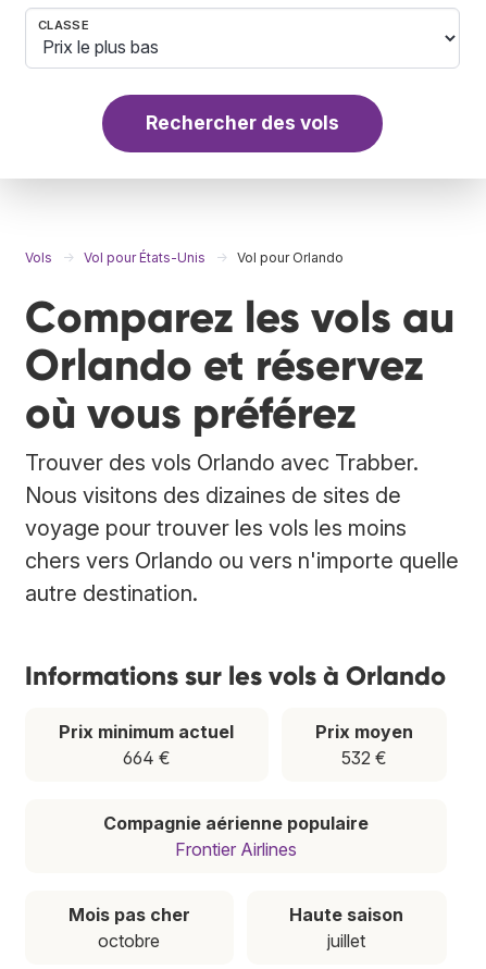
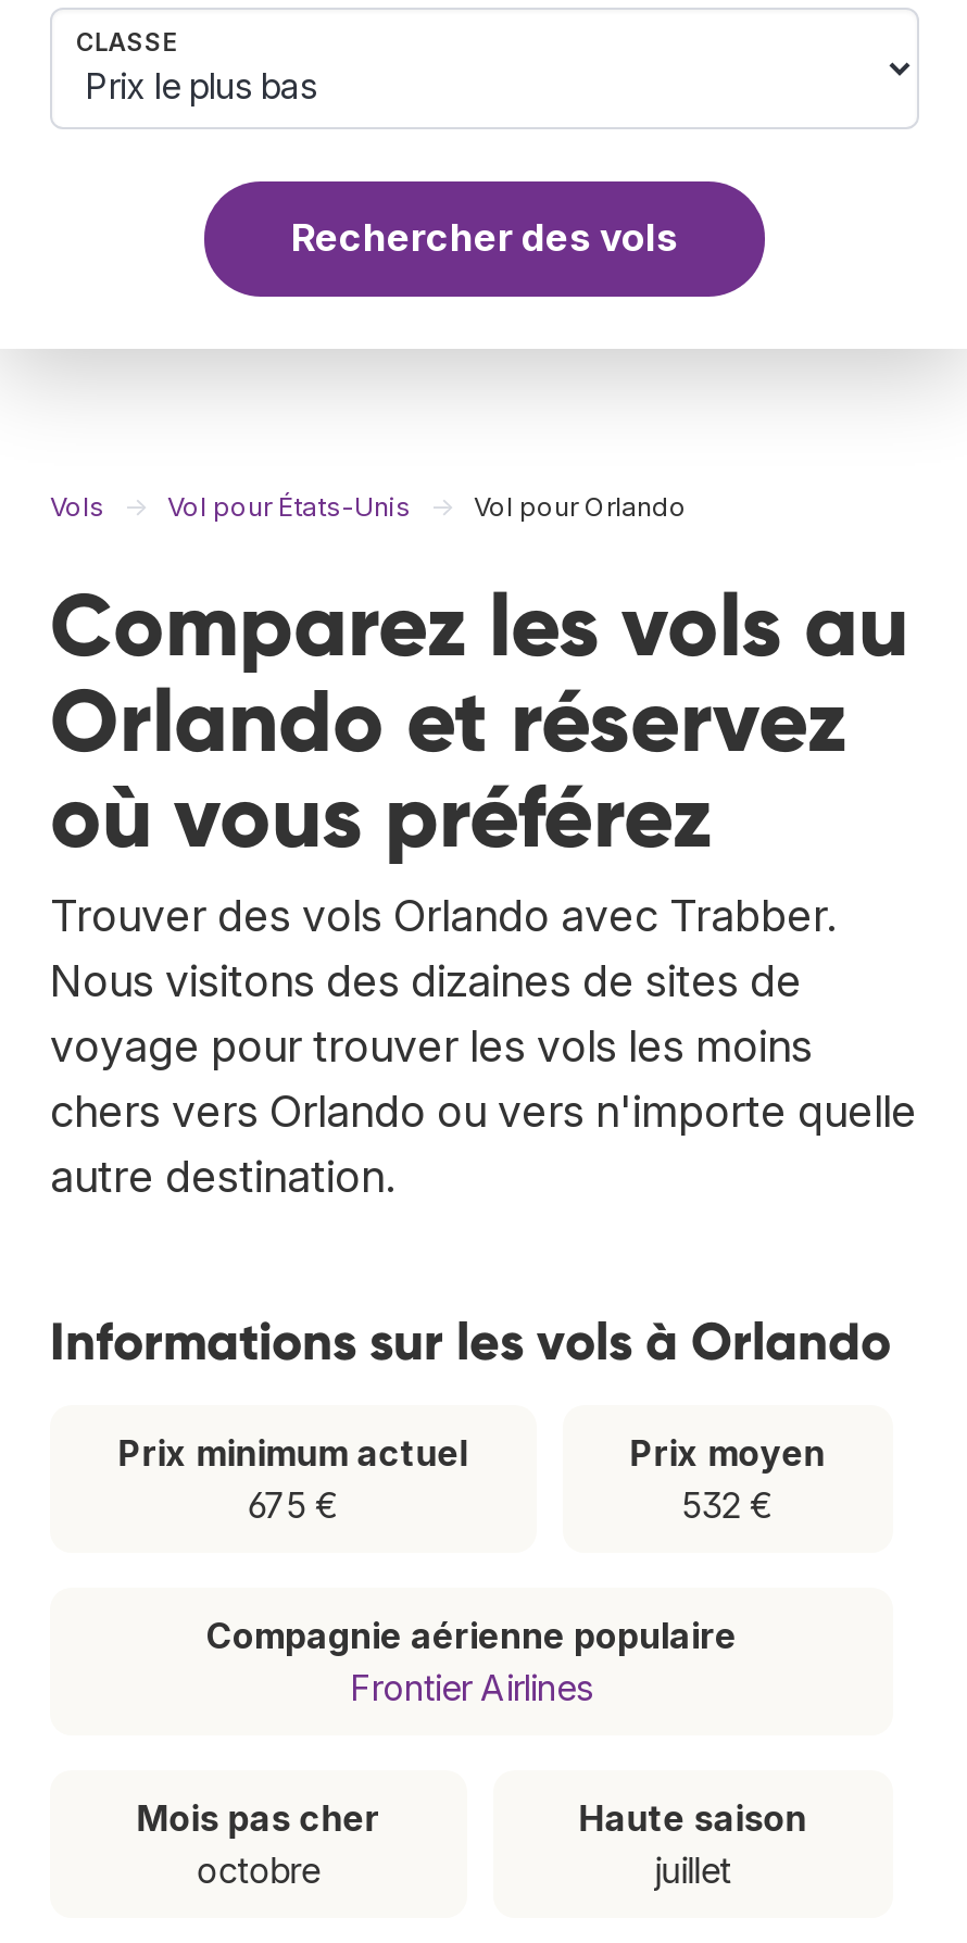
[123,747,170,768] 664 € -> [247,1483,339,1526] 675 €

